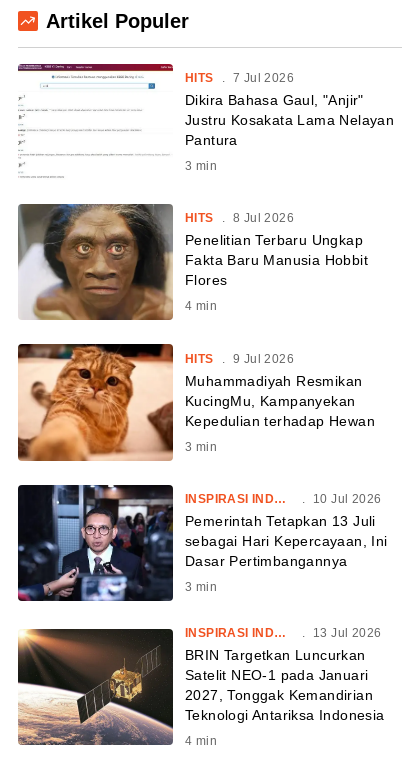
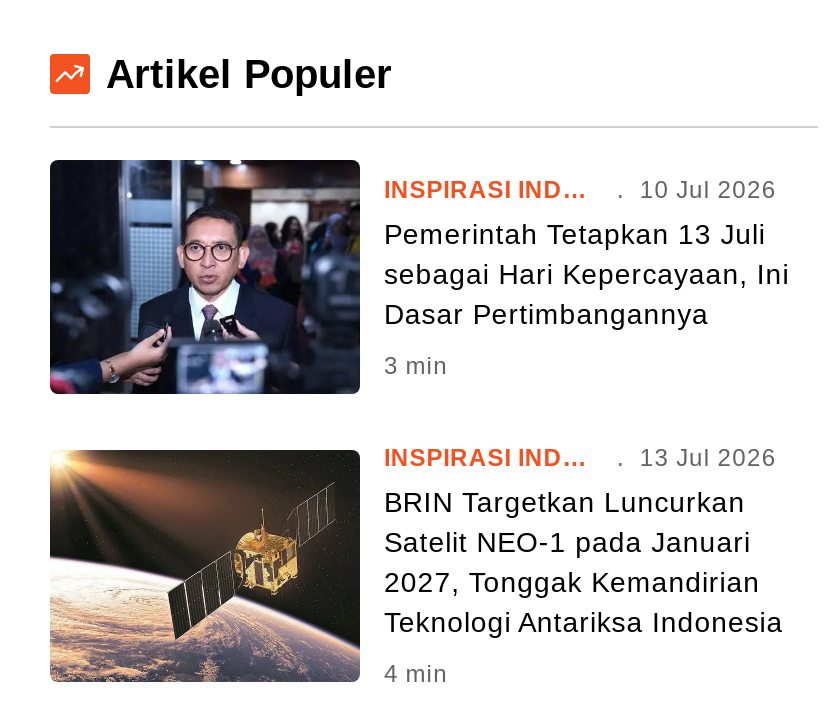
[18,63,394,173] [image] | HITS . 7 Jul 2026 | Dikira Bahasa Gaul, "Anjir" | Justru Kosakata Lama Nelayan | Pantura | 3 min -> none
[17,203,368,321] [image] | HITS . 8 Jul 2026 | Penelitian Terbaru Ungkap | Fakta Baru Manusia Hobbit | Flores | 4 min -> none
[17,343,375,462] [image] | HITS . 9 Jul 2026 | Muhammadiyah Resmikan | KucingMu, Kampanyekan | Kepedulian terhadap Hewan | 3 min -> none

